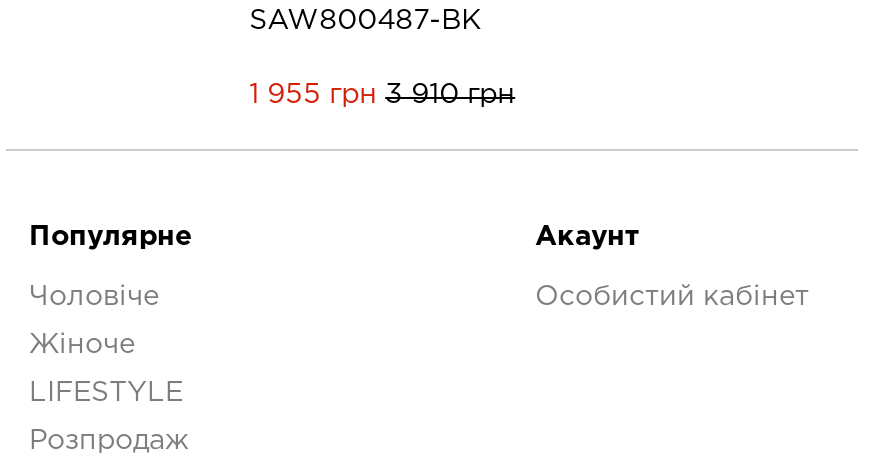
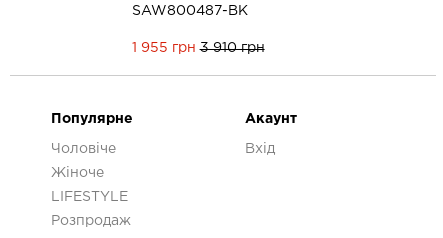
[535,286,809,310] Особистий кабінет -> [245,143,275,155] Вхід

